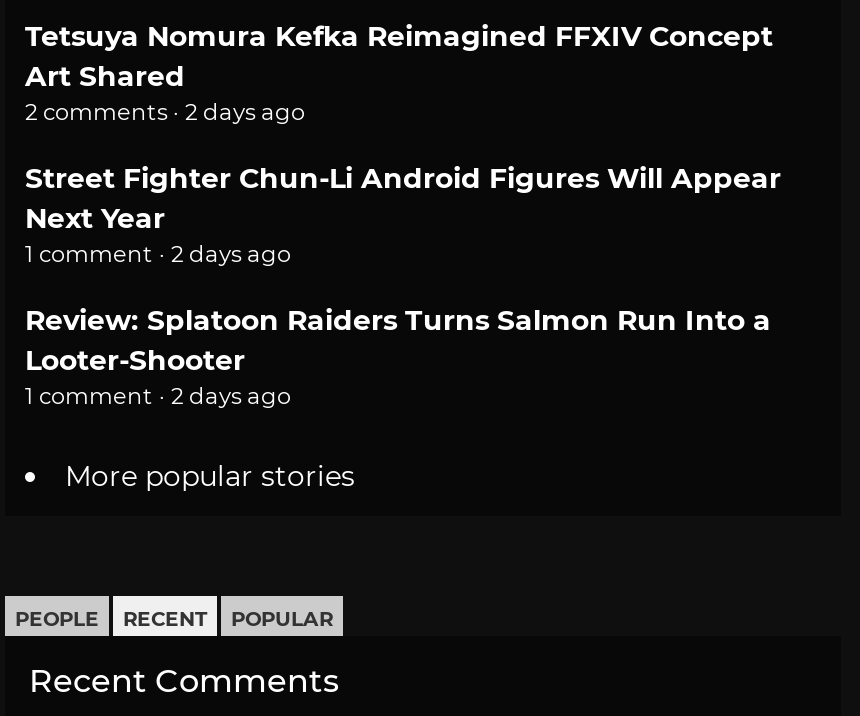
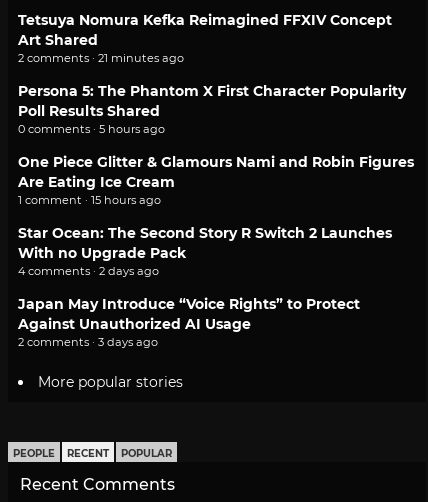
[25,98,781,410] 2 comments · 2 days ago | Street Fighter Chun-Li Android Figures Will Appear | Next Year | 1 comment · 2 days ago | Review: Splatoon Raiders Turns Salmon Run Into a | Looter-Shooter | 1 comment · 2 days ago -> [18,51,414,349] 2 comments · 21 minutes ago | Persona 5: The Phantom X First Character Popularity | Poll Results Shared | 0 comments · 5 hours ago | One Piece Glitter & Glamours Nami and Robin Figures | Are Eating Ice Cream | 1 comment · 15 hours ago | Star Ocean: The Second Story R Switch 2 Launches | With no Upgrade Pack | 4 comments · 2 days ago | Japan May Introduce “Voice Rights” to Protect | Against Unauthorized AI Usage | 2 comments · 3 days ago

